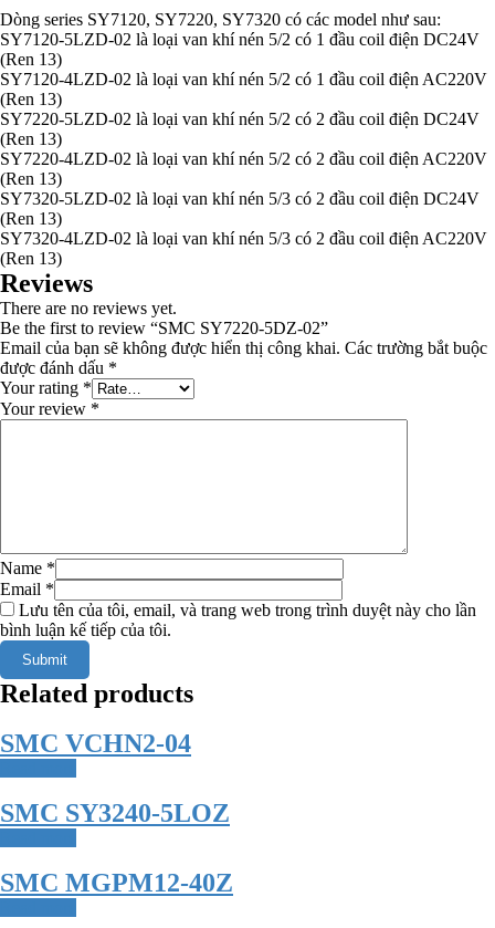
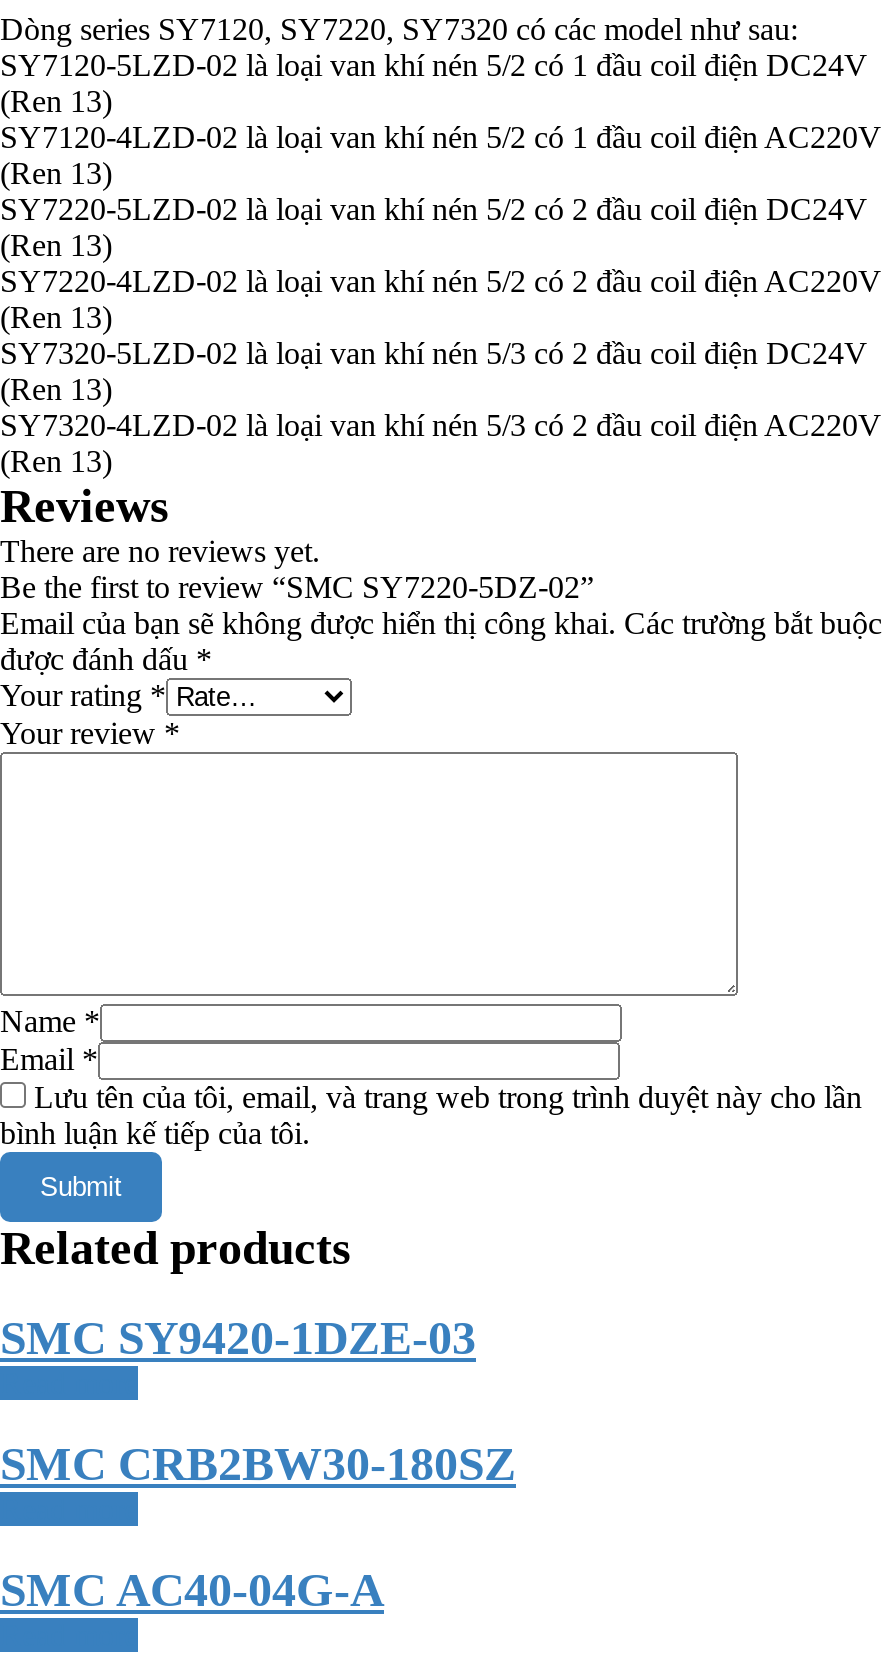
[0,729,191,758] SMC VCHN2-04 -> [0,1312,476,1364] SMC SY9420-1DZE-03
[0,799,230,827] SMC SY3240-5LOZ -> [0,1438,516,1490] SMC CRB2BW30-180SZ
[0,868,233,897] SMC MGPM12-40Z -> [0,1564,384,1616] SMC AC40-04G-A

